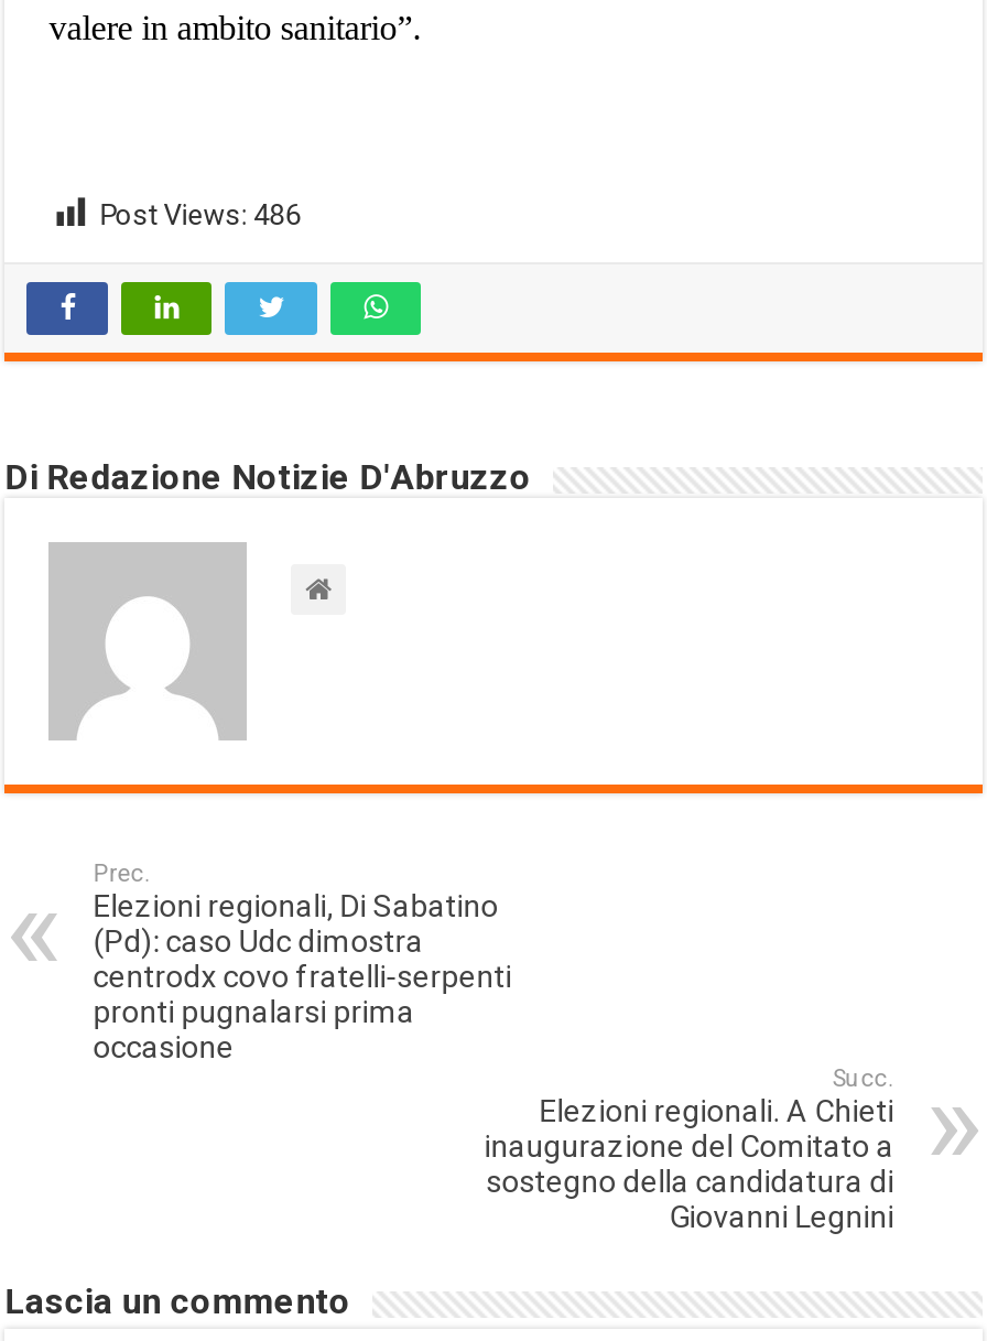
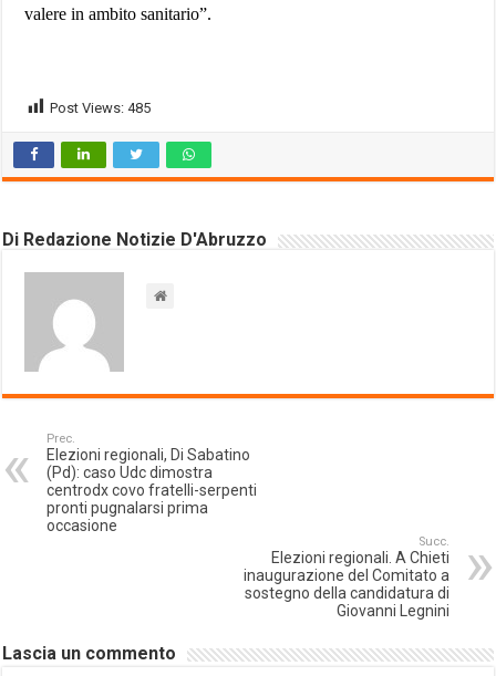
[100,198,300,231] Post Views: 486 -> [50,99,151,116] Post Views: 485

